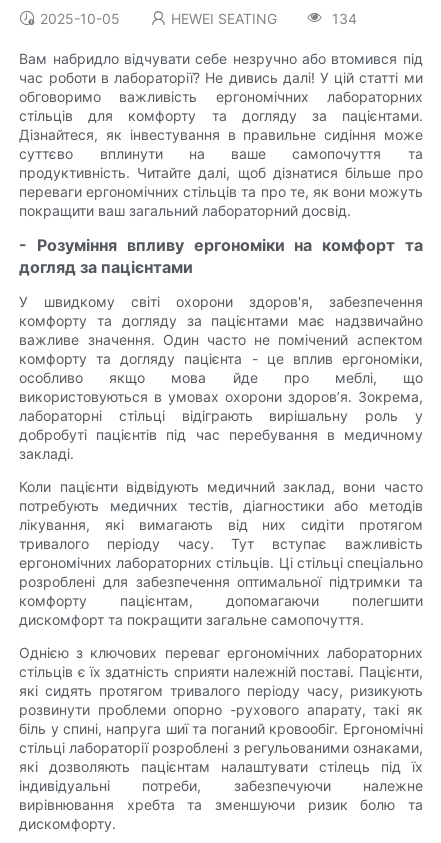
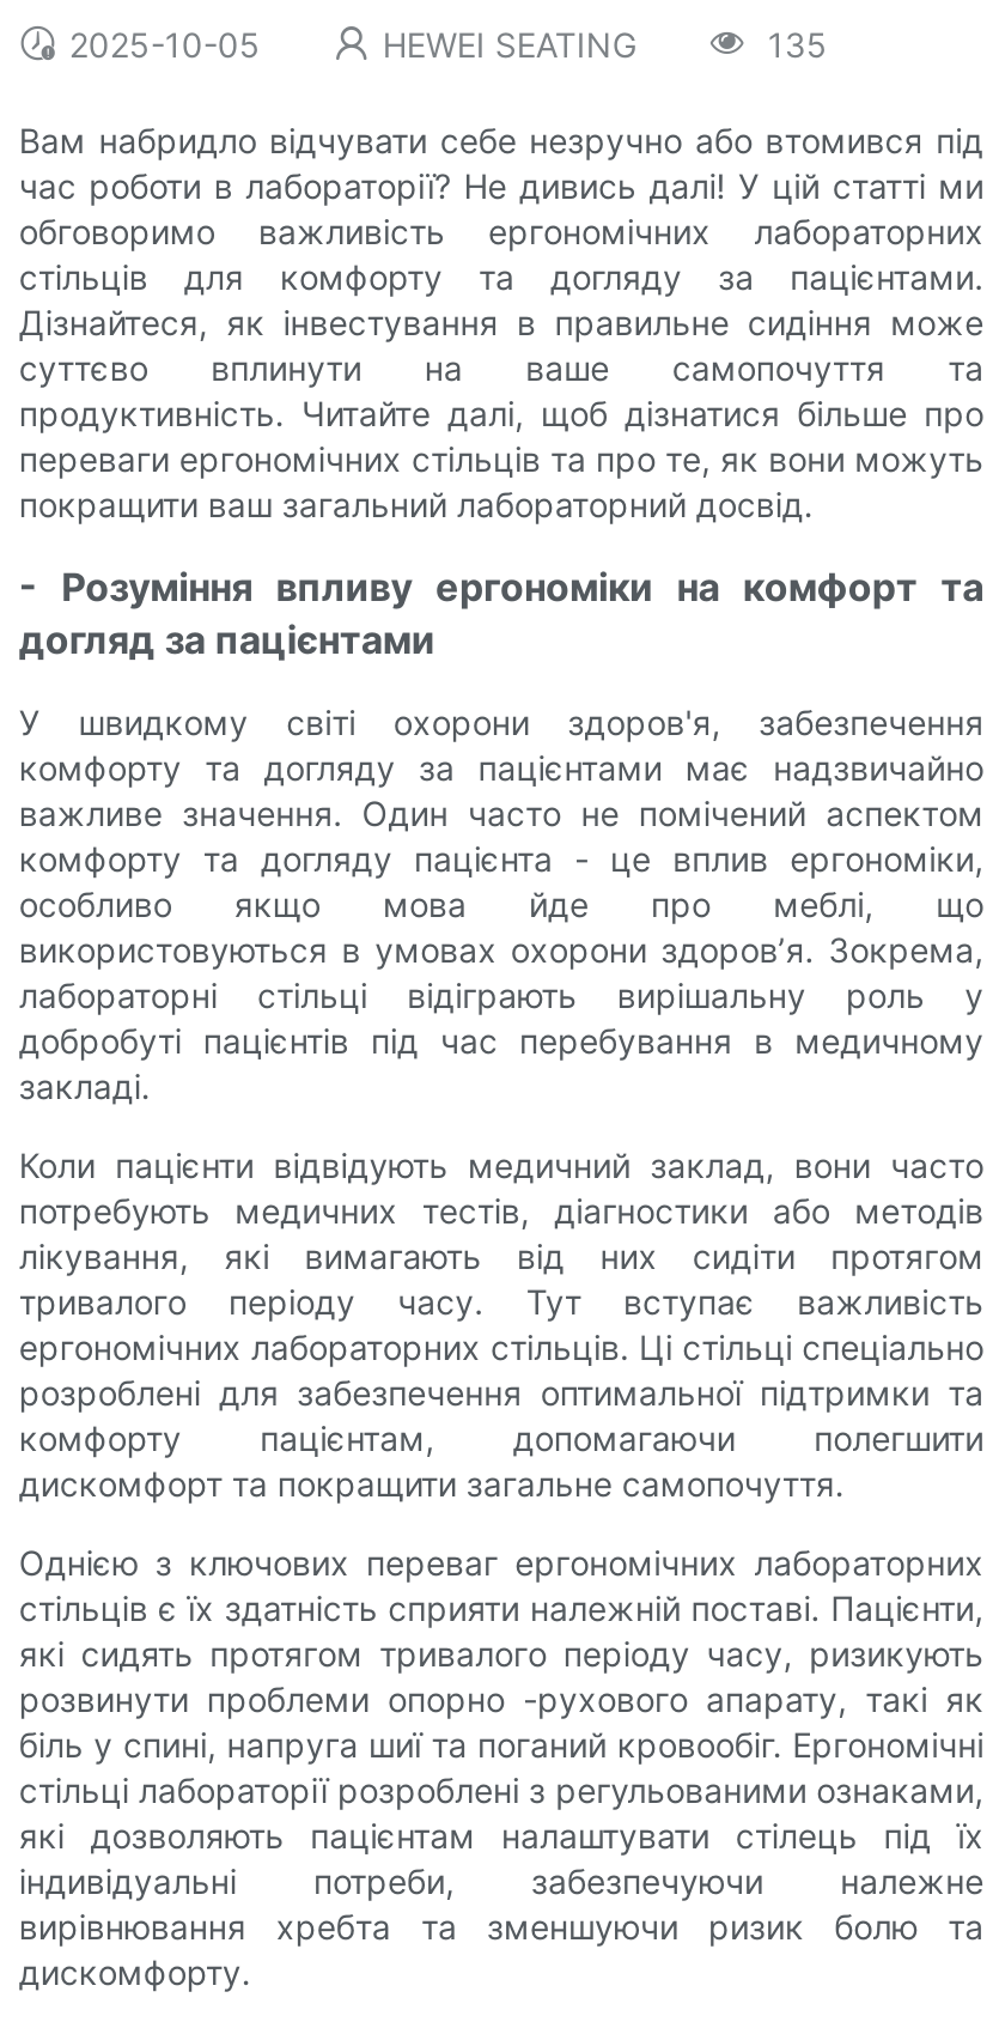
[332,10,357,27] 134 -> [768,25,828,66] 135

